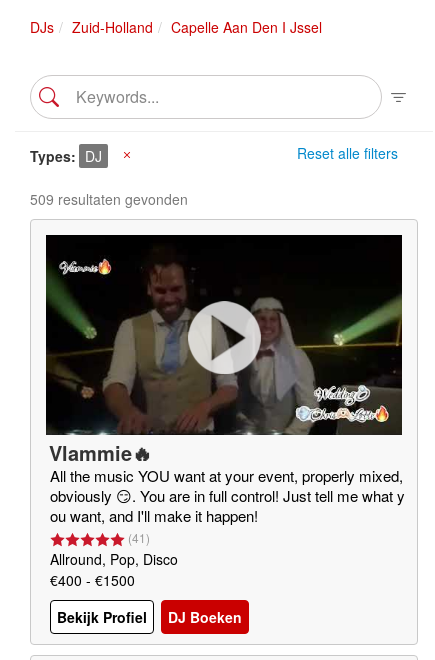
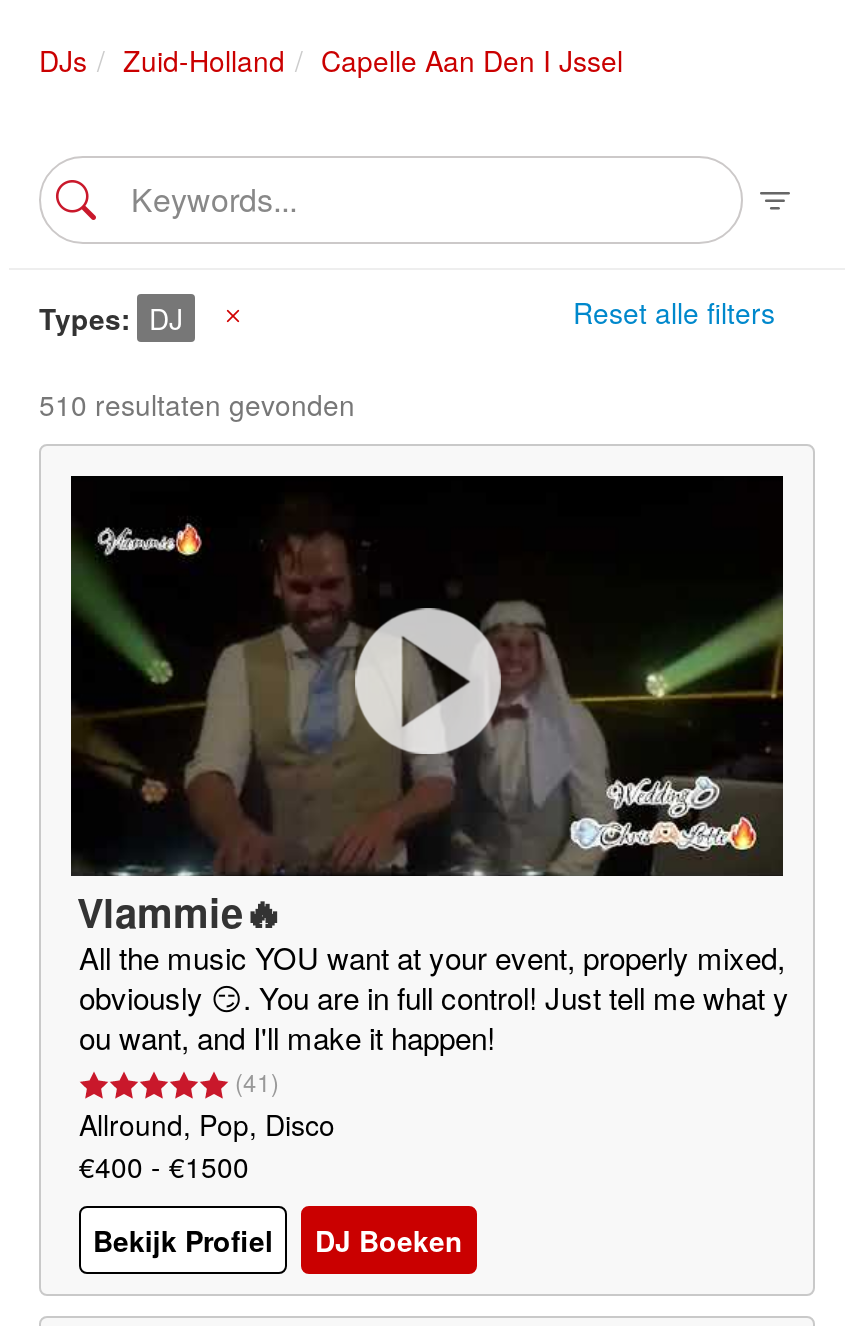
[30,189,188,209] 509 resultaten gevonden -> [39,384,355,424] 510 resultaten gevonden

